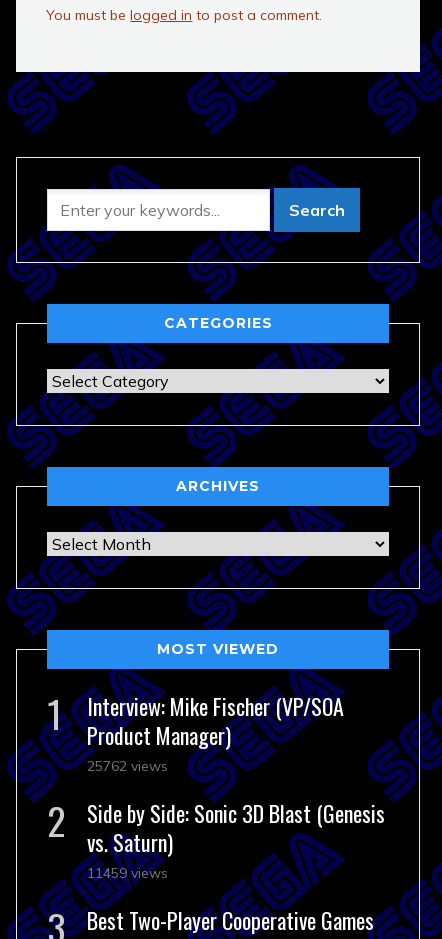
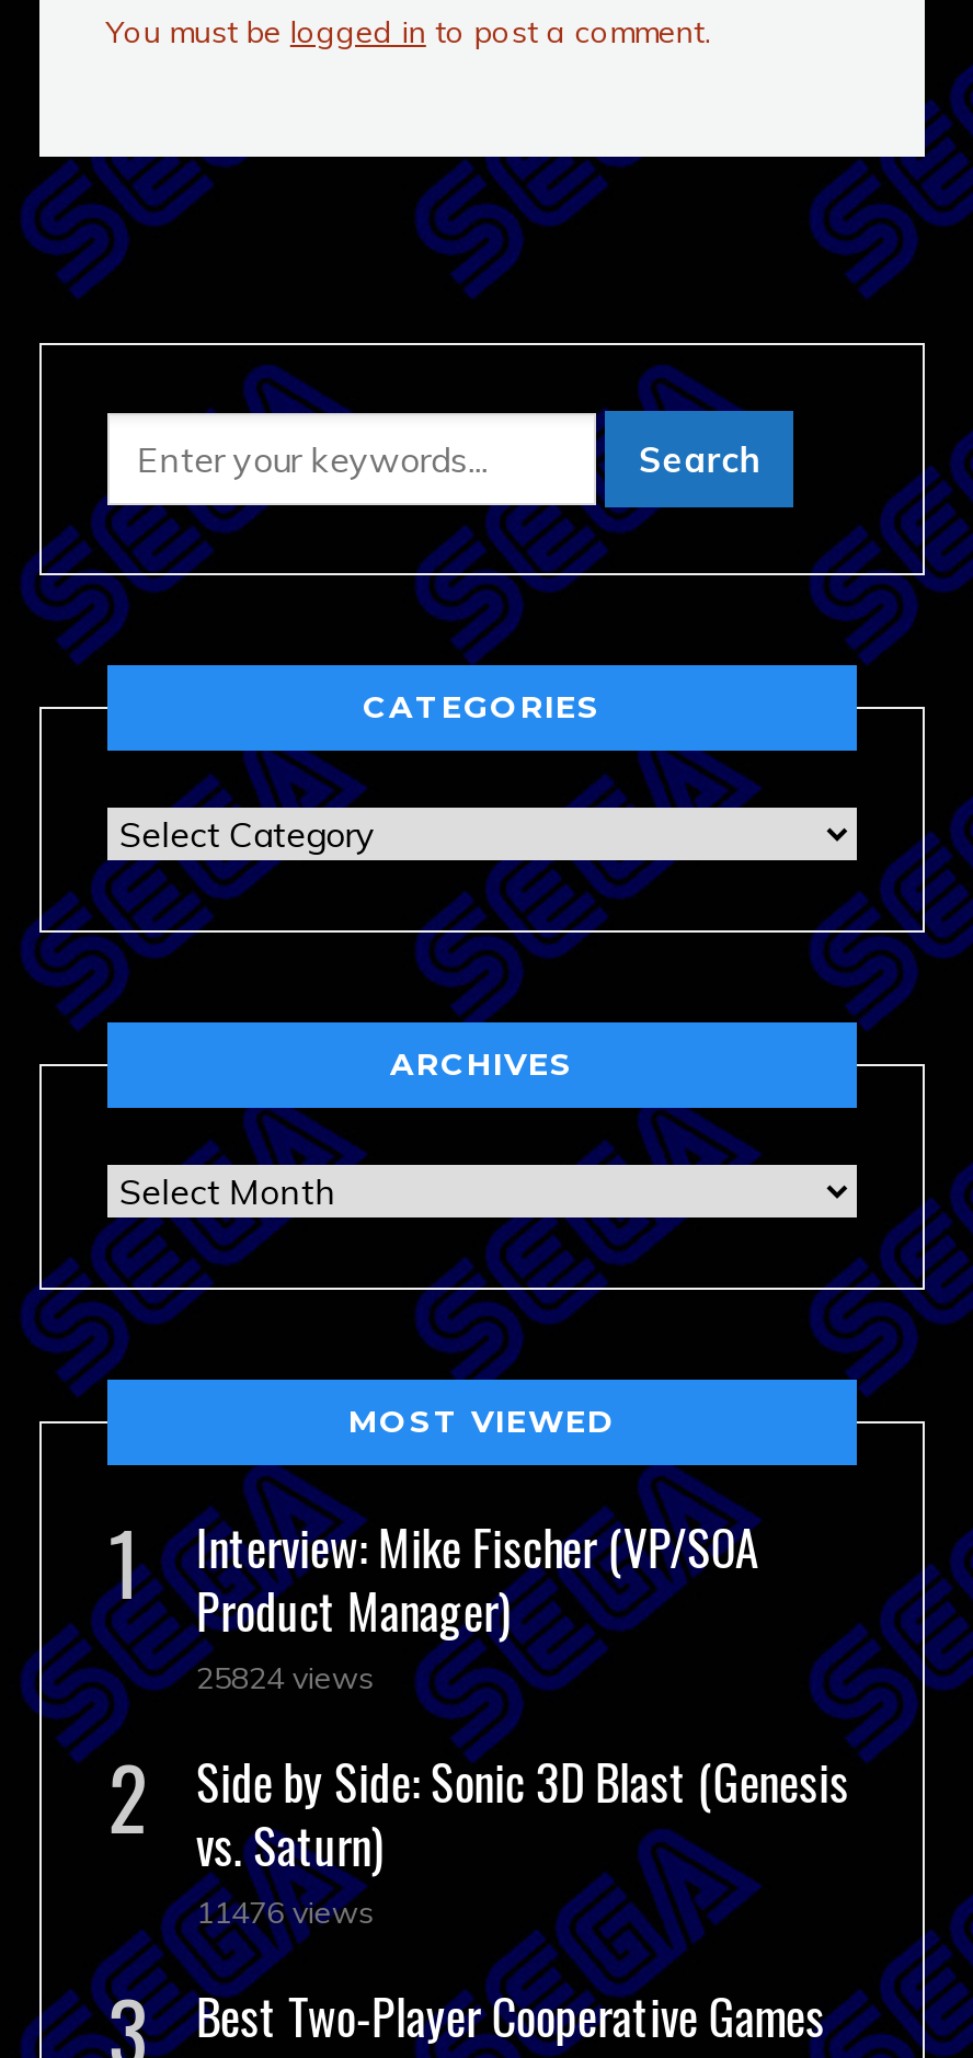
[87,757,168,775] 25762 views -> [196,1658,373,1698] 25824 views
[87,864,168,882] 11459 views -> [196,1893,373,1932] 11476 views

